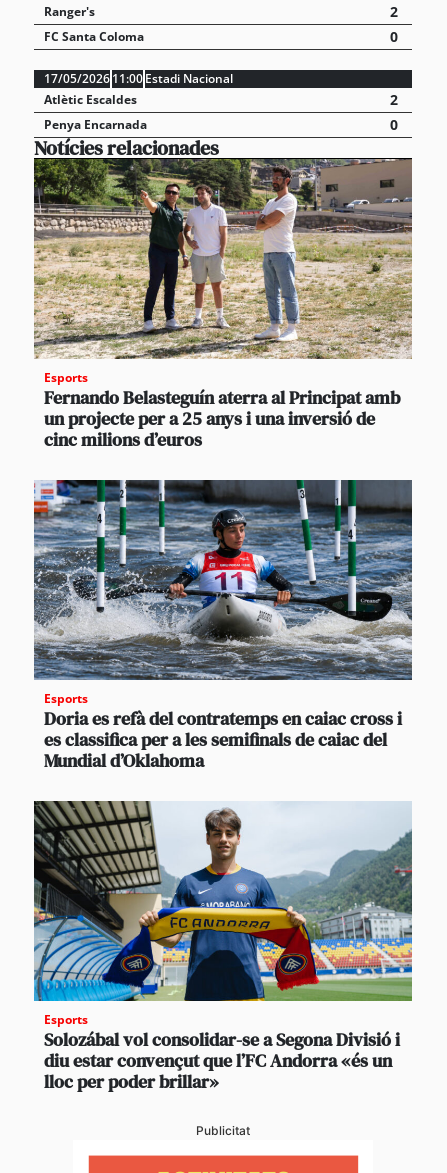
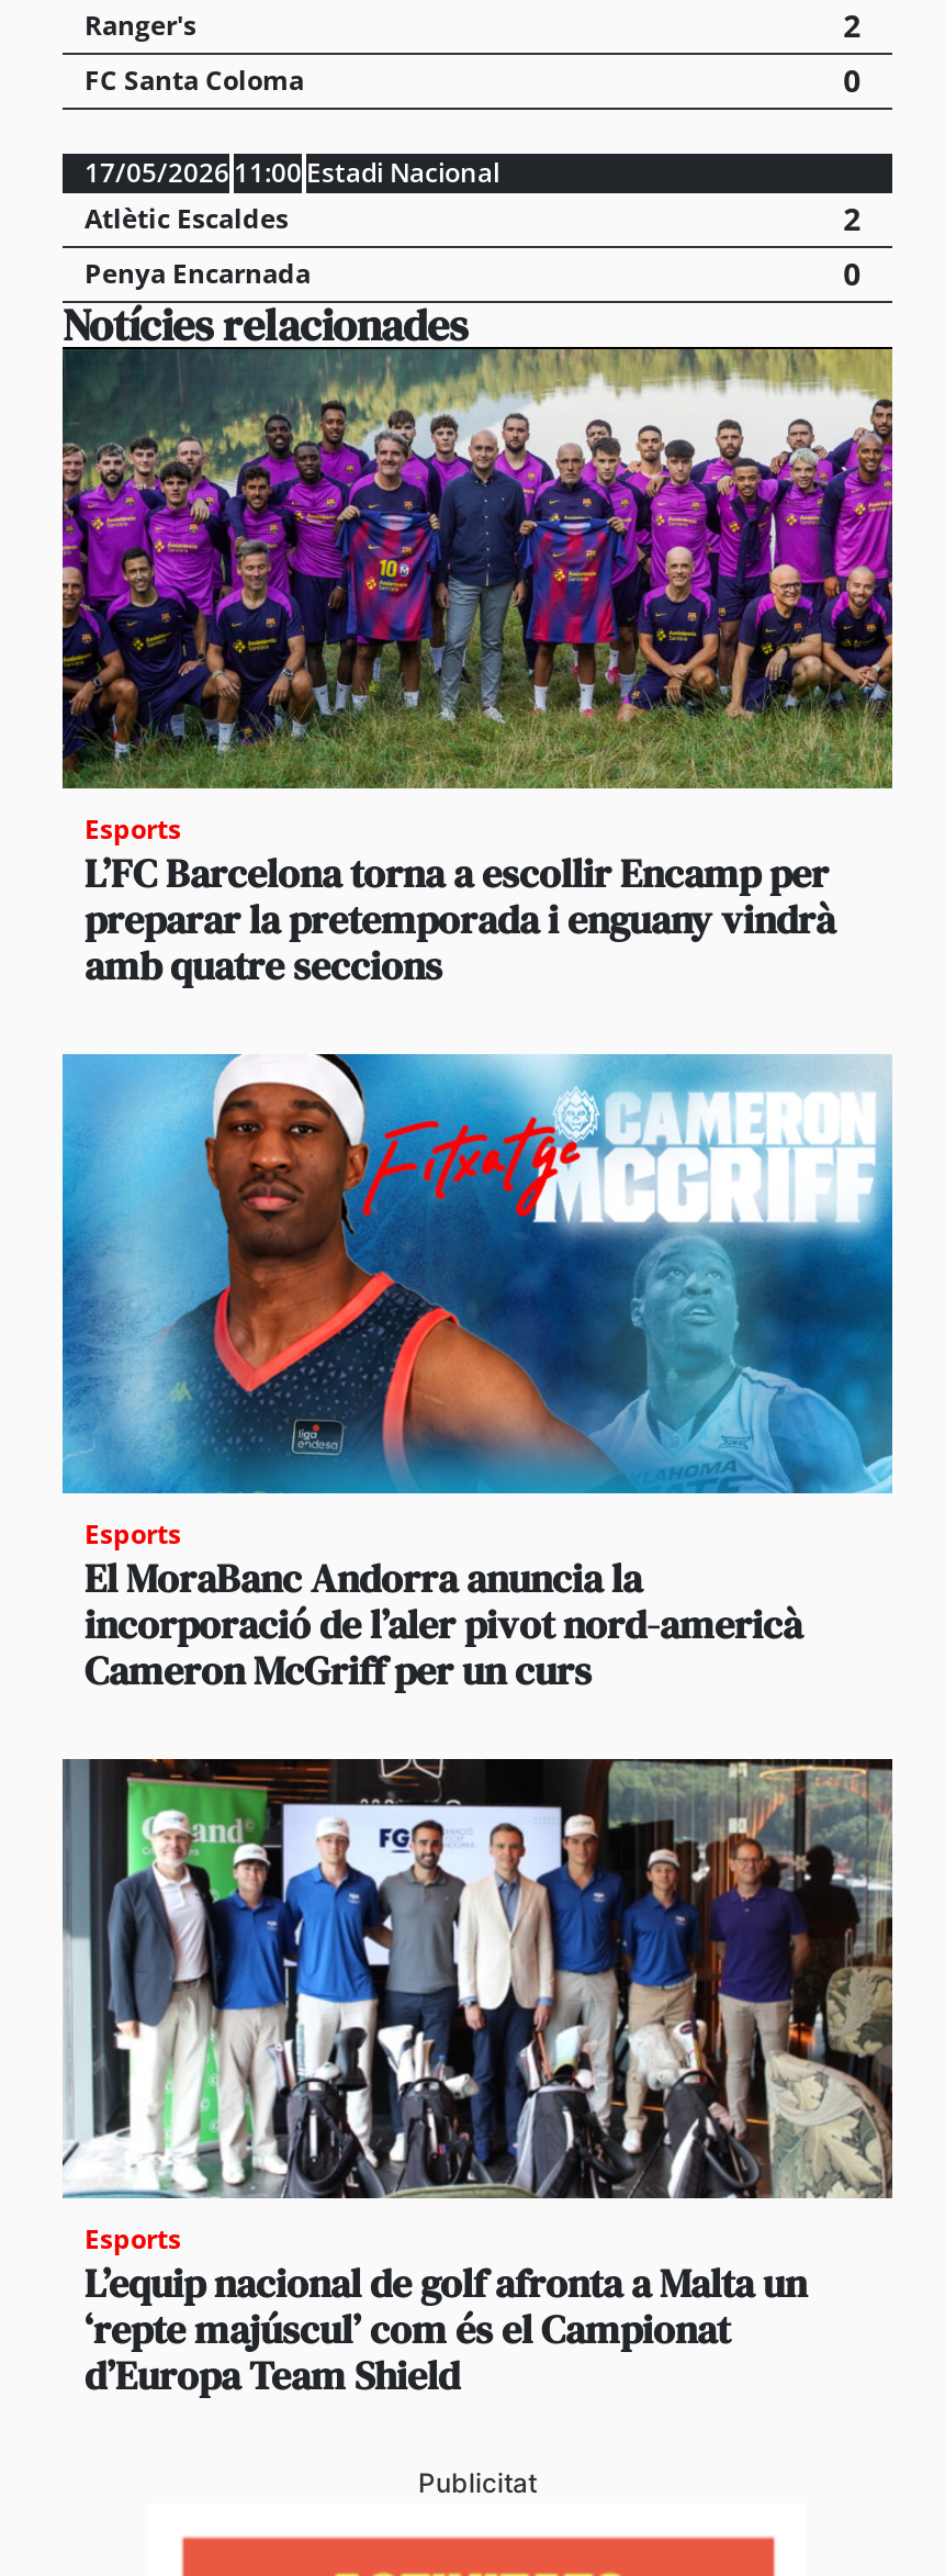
[33,158,413,452] [image] | Fernando Belasteguín aterra al Principat amb | un projecte per a 25 anys i una inversió de | cinc milions d’euros -> [60,347,895,992] [image] | L’FC Barcelona torna a escollir Encamp per | preparar la pretemporada i enguany vindrà | amb quatre seccions
[33,479,413,773] [image] | Doria es refà del contratemps en caiac cross i | es classifica per a les semifinals de caiac del | Mundial d’Oklahoma -> [60,1052,895,1697] [image] | El MoraBanc Andorra anuncia la | incorporació de l’aler pivot nord-americà | Cameron McGriff per un curs
[33,800,413,1094] [image] | Solozábal vol consolidar-se a Segona Divisió i | diu estar convençut que l’FC Andorra «és un | lloc per poder brillar» -> [60,1757,895,2402] [image] | L’equip nacional de golf afronta a Malta un | ‘repte majúscul’ com és el Campionat | d’Europa Team Shield

